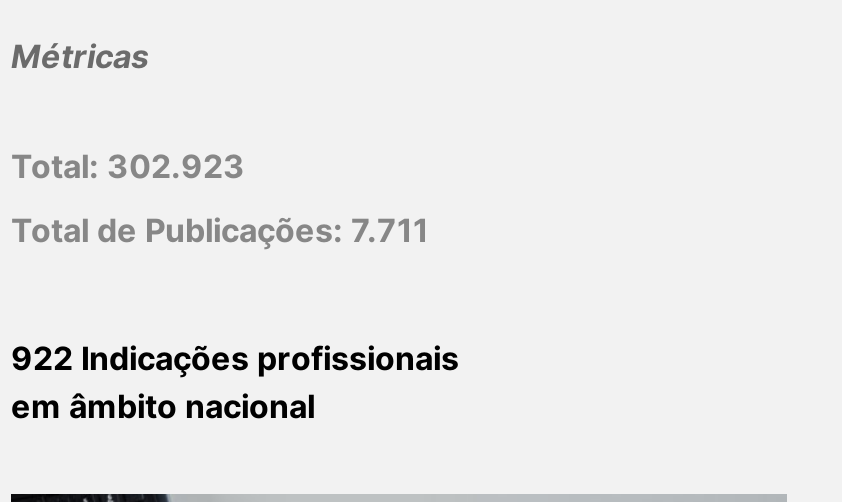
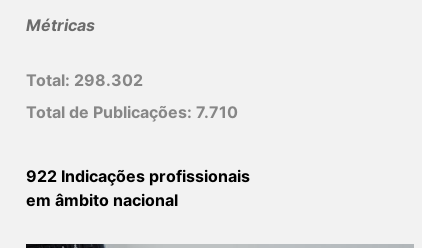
[11,146,245,186] Total: 302.923 -> [26,70,143,90] Total: 298.302
[11,210,429,250] Total de Publicações: 7.711 -> [26,102,238,122] Total de Publicações: 7.710

